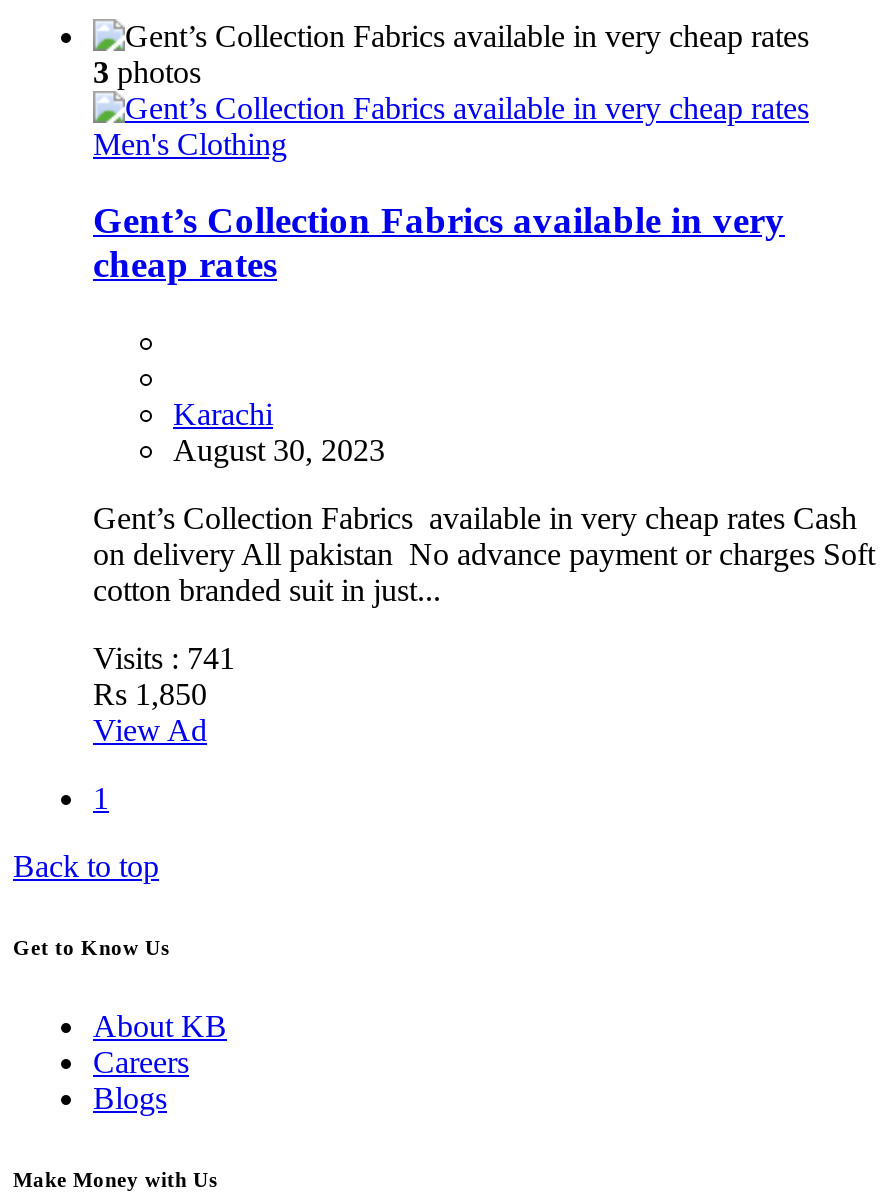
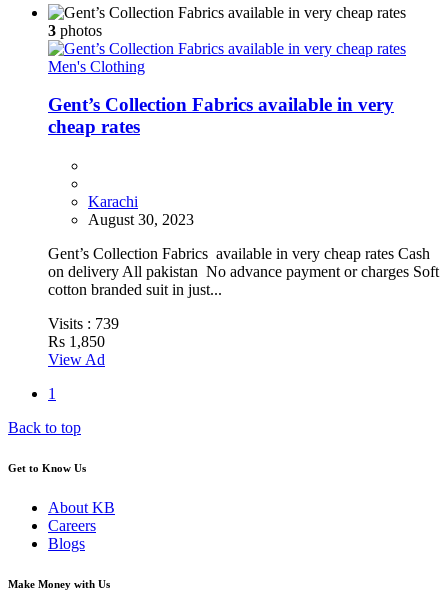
[93,641,235,675] Visits : 741 -> [48,315,119,332] Visits : 739

